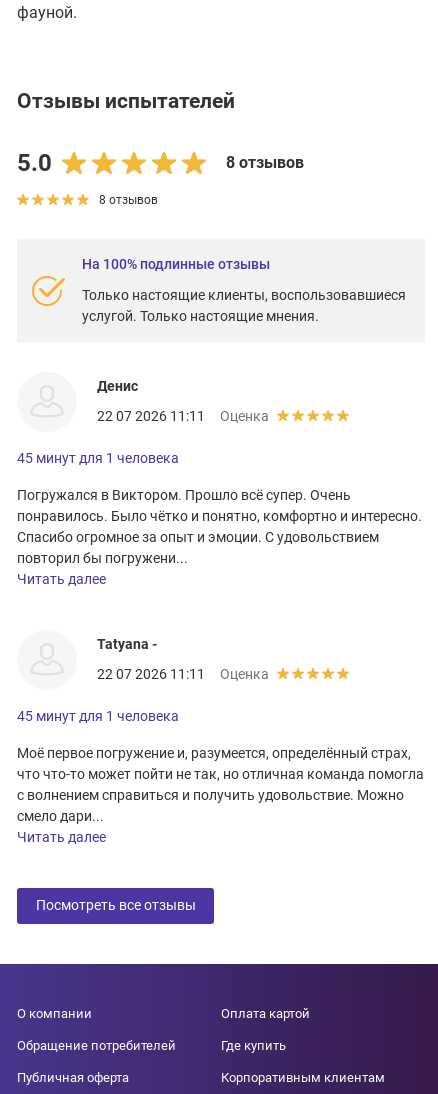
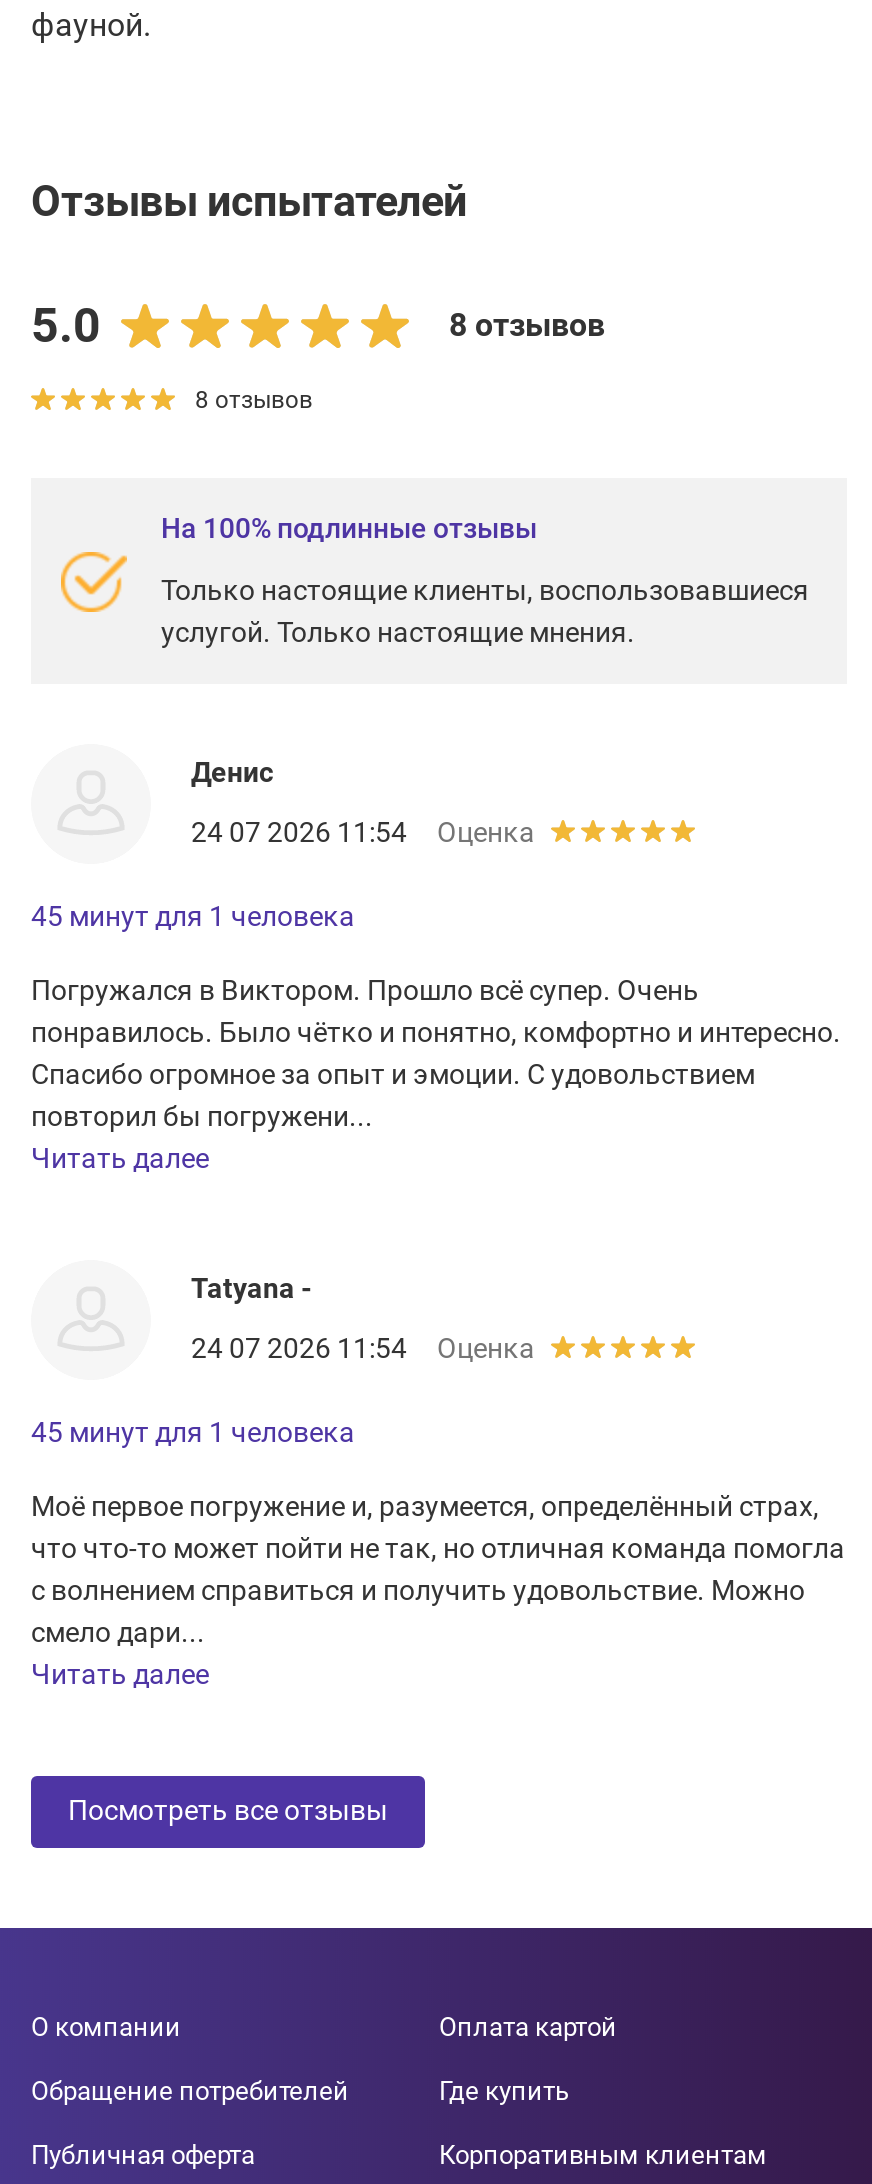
[97,408,269,424] 22 07 2026 11:11 Оценка -> [191,817,535,849] 24 07 2026 11:54 Оценка
[97,666,269,682] 22 07 2026 11:11 Оценка -> [191,1333,535,1365] 24 07 2026 11:54 Оценка

